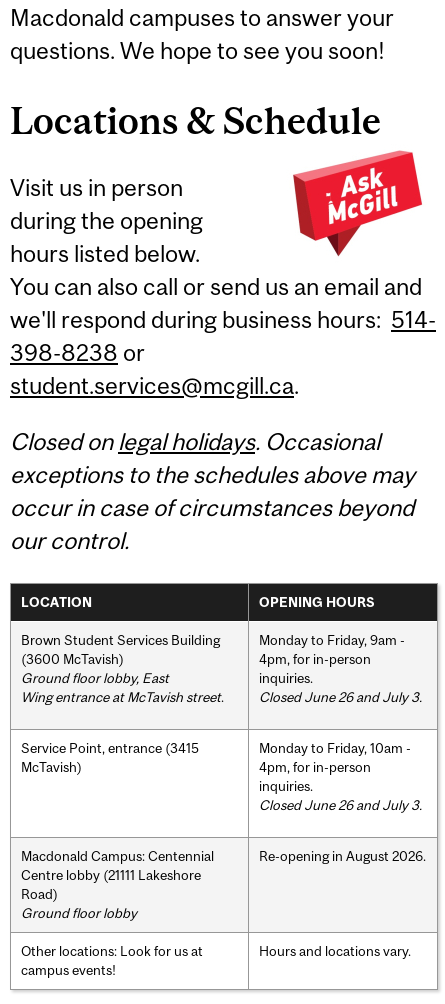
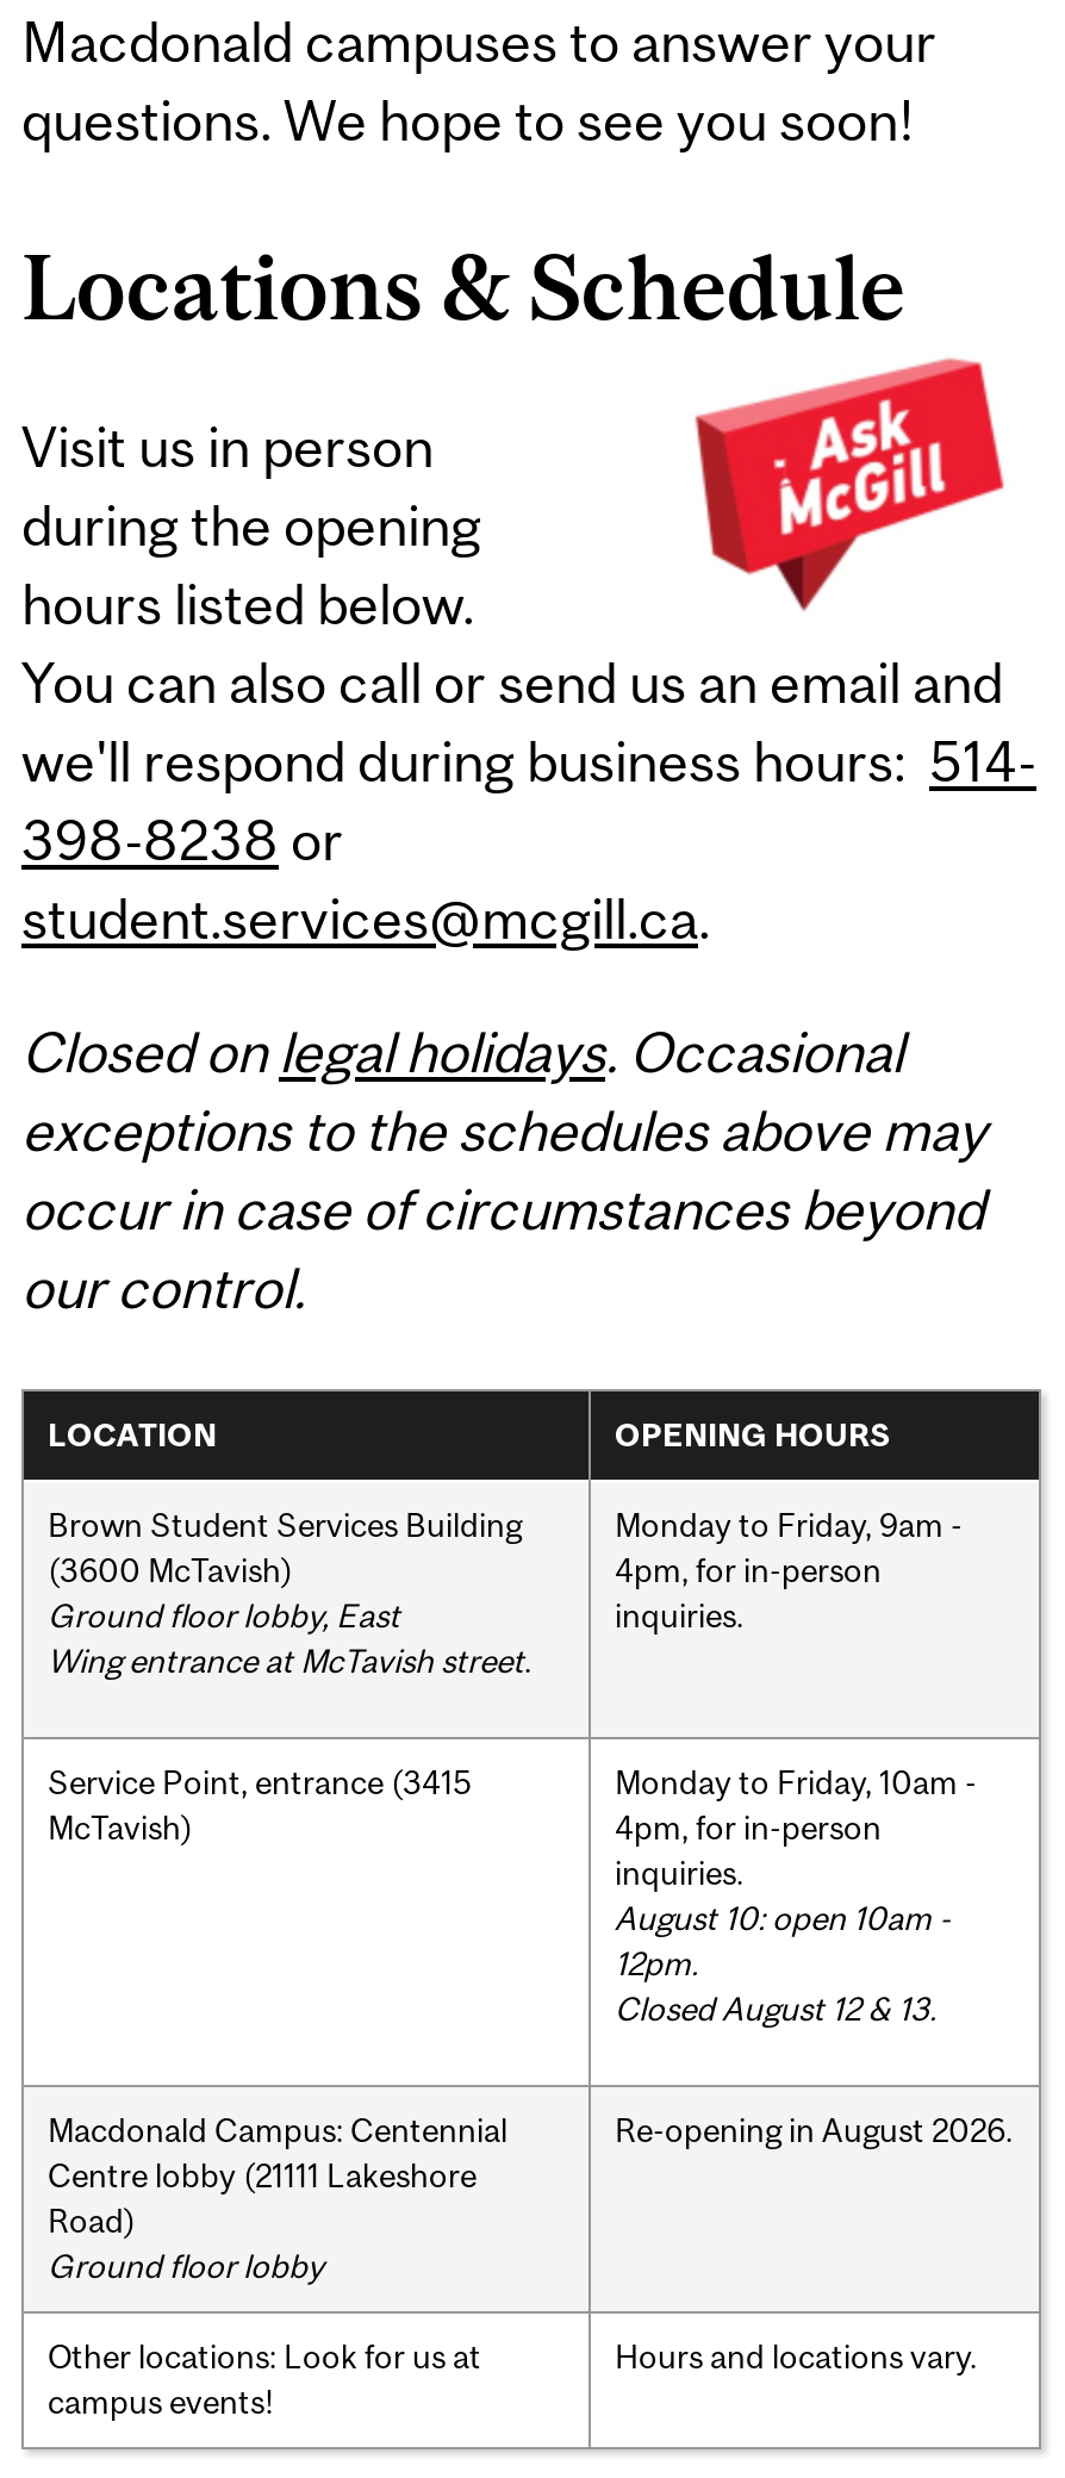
[259,689,422,705] Closed June 26 and July 3. -> none
[259,797,422,813] Closed June 26 and July 3. -> [615,1898,951,2027] August 10: open 10am - | 12pm. | Closed August 12 & 13.

